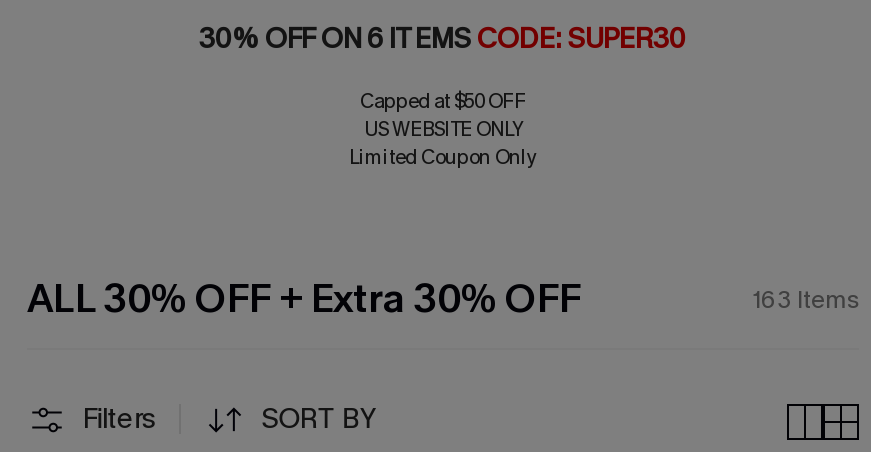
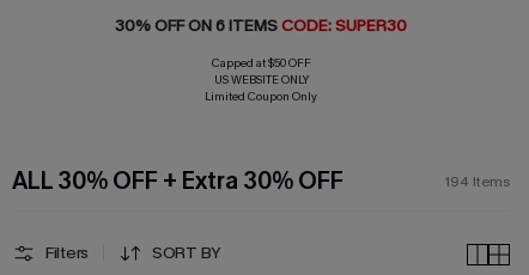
[753,284,859,316] 163 Items -> [445,172,510,191] 194 Items

